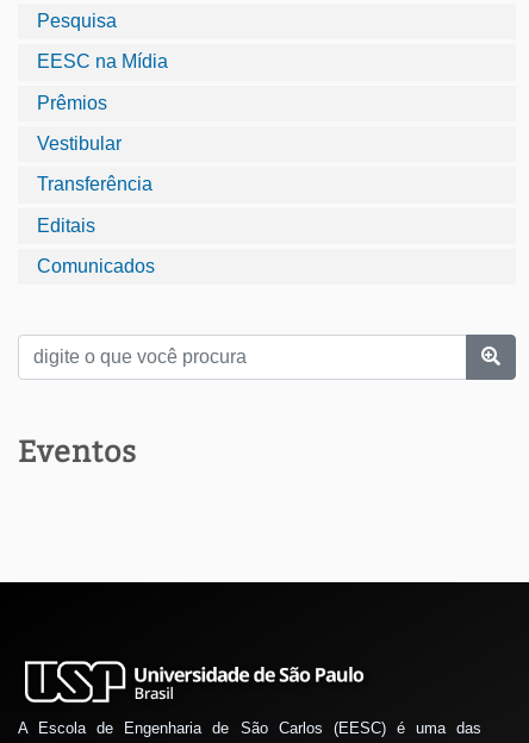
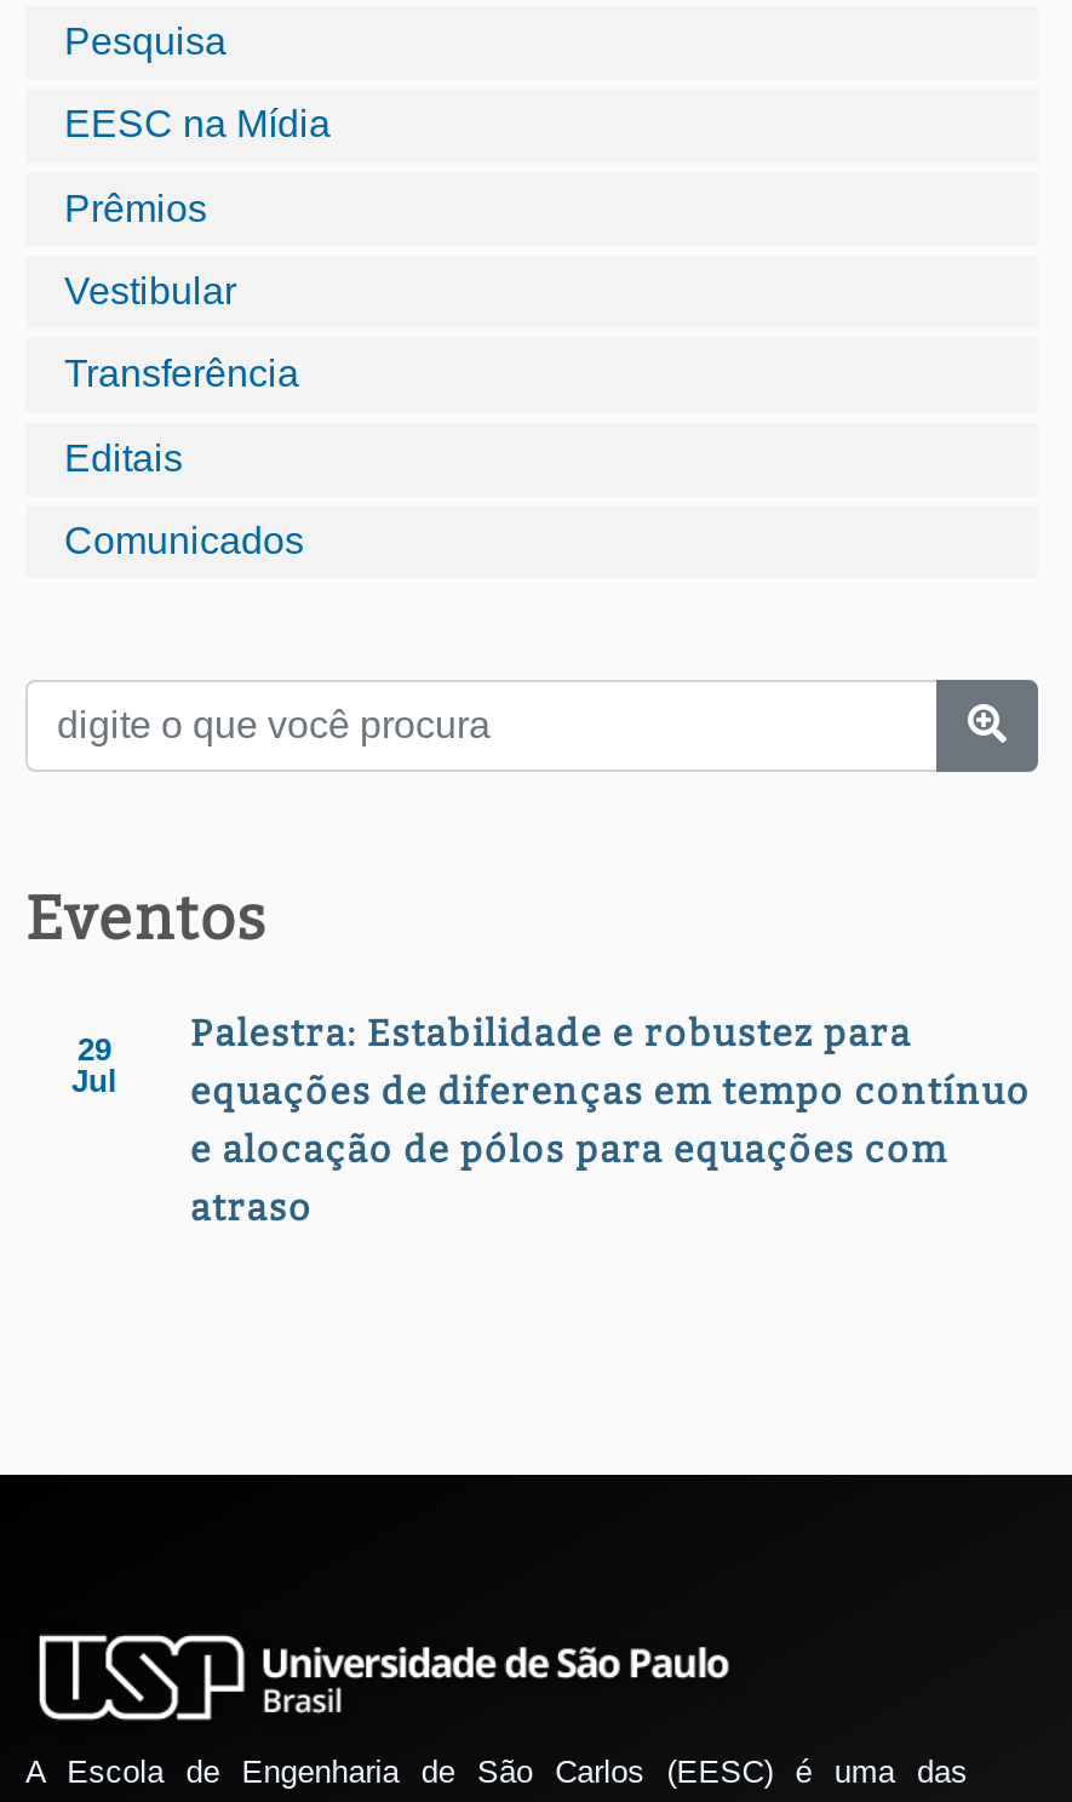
none -> [71,1032,117,1100] 29 | Jul
none -> [190,1013,1031,1231] Palestra: Estabilidade e robustez para | equações de diferenças em tempo contínuo | e alocação de pólos para equações com | atraso

